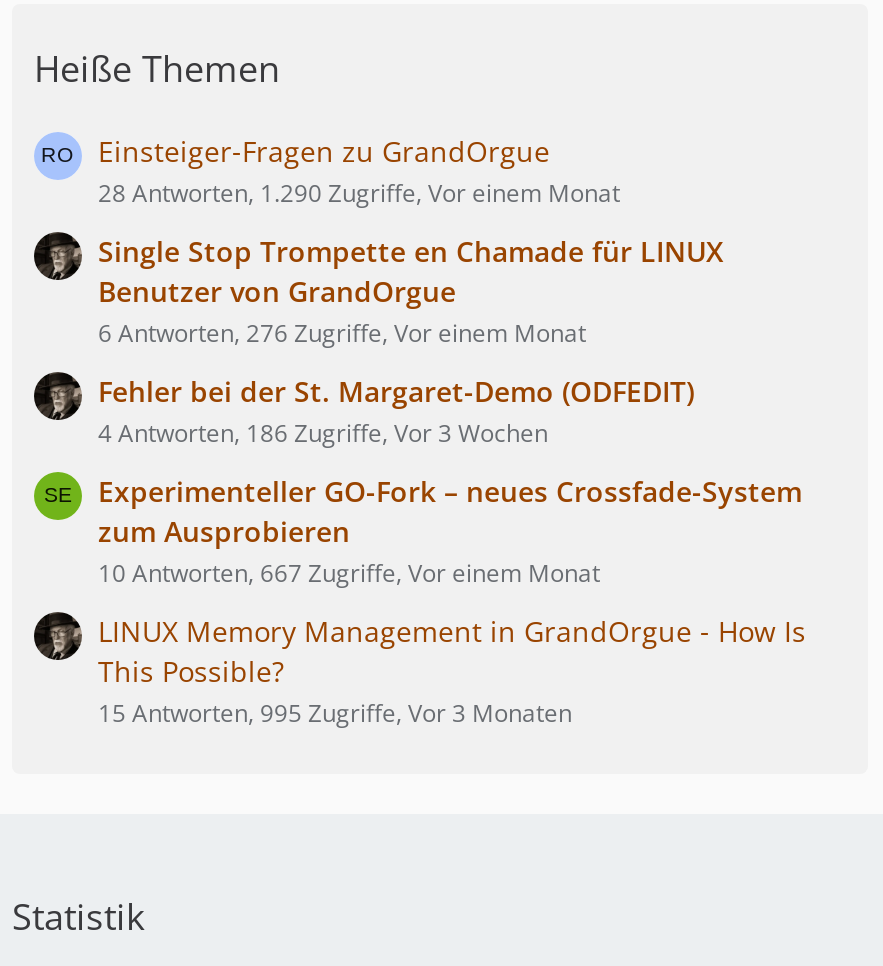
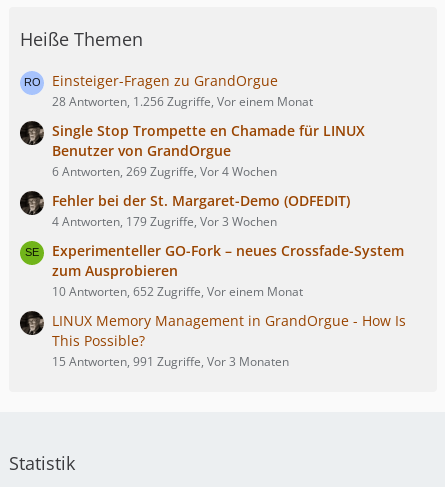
[98,176,620,210] 28 Antworten, 1.290 Zugriffe, Vor einem Monat -> [52,93,313,110] 28 Antworten, 1.256 Zugriffe, Vor einem Monat
[98,316,586,350] 6 Antworten, 276 Zugriffe, Vor einem Monat -> [52,163,277,180] 6 Antworten, 269 Zugriffe, Vor 4 Wochen
[98,416,548,450] 4 Antworten, 186 Zugriffe, Vor 3 Wochen -> [52,213,277,230] 4 Antworten, 179 Zugriffe, Vor 3 Wochen
[98,556,600,590] 10 Antworten, 667 Zugriffe, Vor einem Monat -> [52,283,303,300] 10 Antworten, 652 Zugriffe, Vor einem Monat
[98,696,572,730] 15 Antworten, 995 Zugriffe, Vor 3 Monaten -> [52,353,289,370] 15 Antworten, 991 Zugriffe, Vor 3 Monaten

